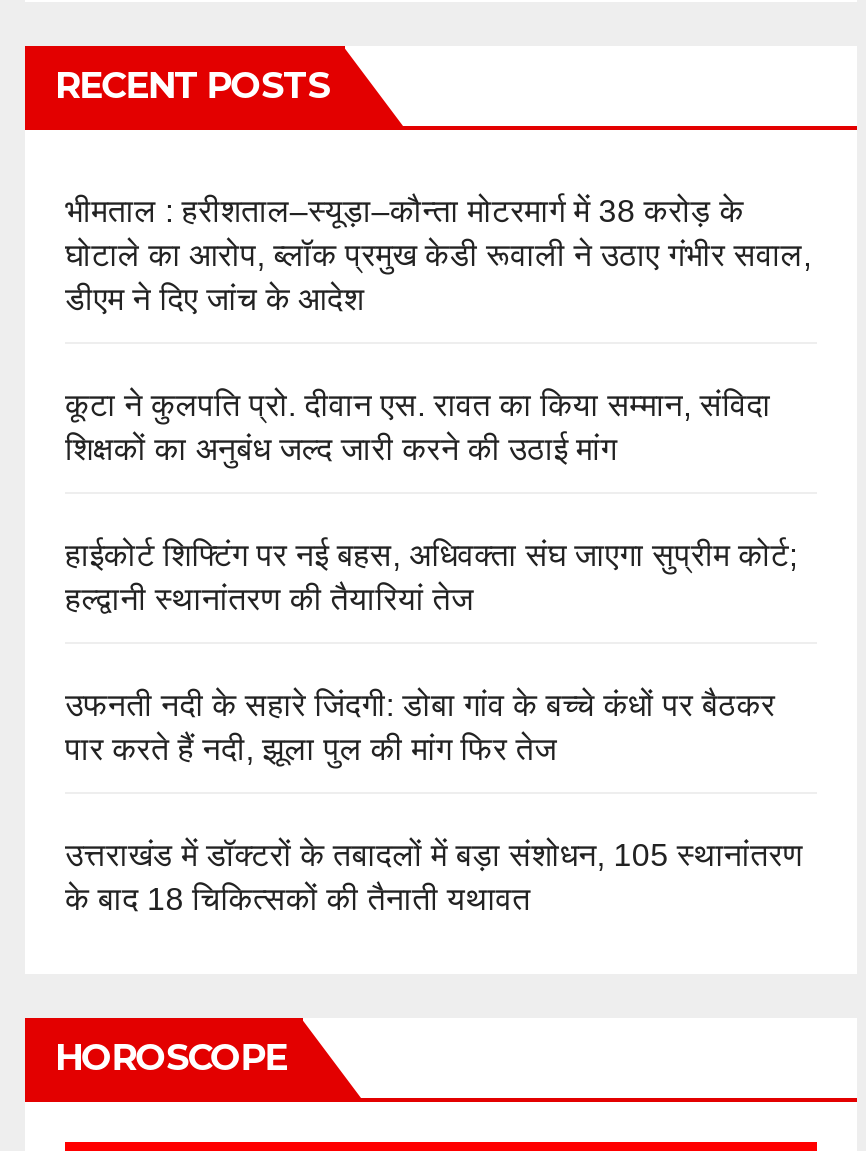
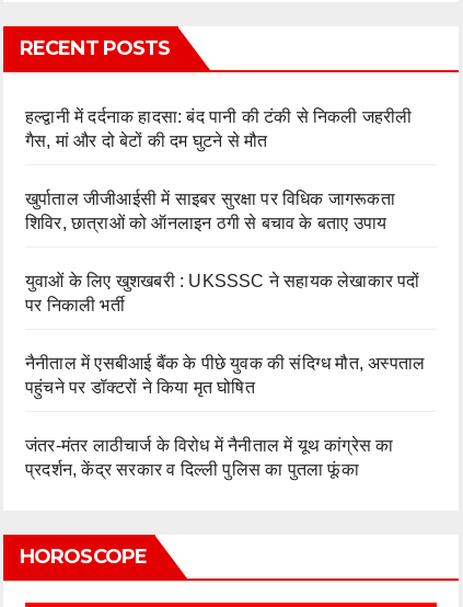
[65,194,811,316] भीमताल : हरीशताल–स्यूड़ा–कौन्ता मोटरमार्ग में 38 करोड़ के | घोटाले का आरोप, ब्लॉक प्रमुख केडी रूवाली ने उठाए गंभीर सवाल, | डीएम ने दिए जांच के आदेश -> [25,107,412,150] हल्द्वानी में दर्दनाक हादसा: बंद पानी की टंकी से निकली जहरीली | गैस, मां और दो बेटों की दम घुटने से मौत
[65,388,771,466] कूटा ने कुलपति प्रो. दीवान एस. रावत का किया सम्मान, संविदा | शिक्षकों का अनुबंध जल्द जारी करने की उठाई मांग -> [25,189,395,232] खुर्पाताल जीजीआईसी में साइबर सुरक्षा पर विधिक जागरूकता | शिविर, छात्राओं को ऑनलाइन ठगी से बचाव के बताए उपाय
[65,538,797,616] हाईकोर्ट शिफ्टिंग पर नई बहस, अधिवक्ता संघ जाएगा सुप्रीम कोर्ट; | हल्द्वानी स्थानांतरण की तैयारियां तेज -> [25,272,420,314] युवाओं के लिए खुशखबरी : UKSSSC ने सहायक लेखाकार पदों | पर निकाली भर्ती
[65,688,775,766] उफनती नदी के सहारे जिंदगी: डोबा गांव के बच्चे कंधों पर बैठकर | पार करते हैं नदी, झूला पुल की मांग फिर तेज -> [25,354,425,397] नैनीताल में एसबीआई बैंक के पीछे युवक की संदिग्ध मौत, अस्पताल | पहुंचने पर डॉक्टरों ने किया मृत घोषित
[65,838,803,916] उत्तराखंड में डॉक्टरों के तबादलों में बड़ा संशोधन, 105 स्थानांतरण | के बाद 18 चिकित्सकों की तैनाती यथावत -> [25,436,393,479] जंतर-मंतर लाठीचार्ज के विरोध में नैनीताल में यूथ कांग्रेस का | प्रदर्शन, केंद्र सरकार व दिल्ली पुलिस का पुतला फूंका

